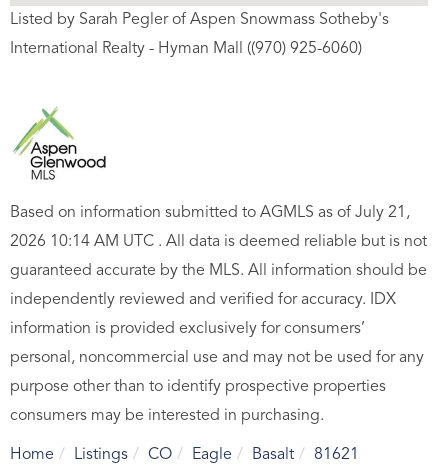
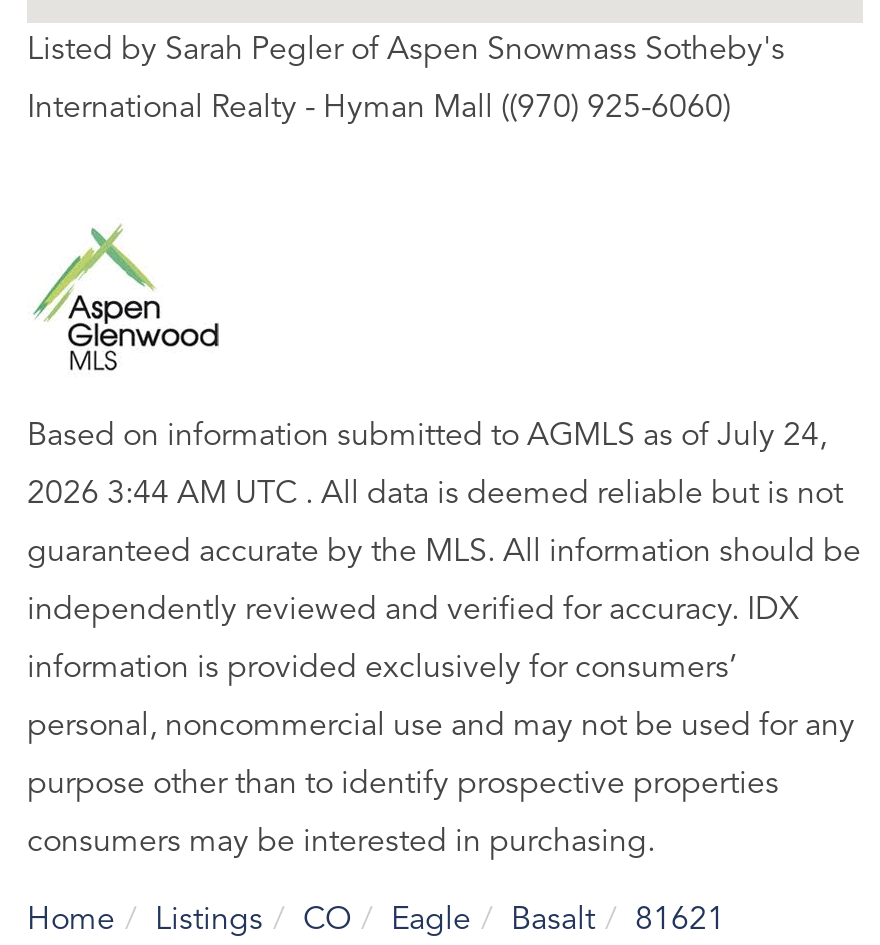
[10,205,410,221] Based on information submitted to AGMLS as of July 21, -> [27,420,827,452] Based on information submitted to AGMLS as of July 24,
[10,234,427,250] 2026 10:14 AM UTC . All data is deemed reliable but is not -> [27,478,843,510] 2026 3:44 AM UTC . All data is deemed reliable but is not

